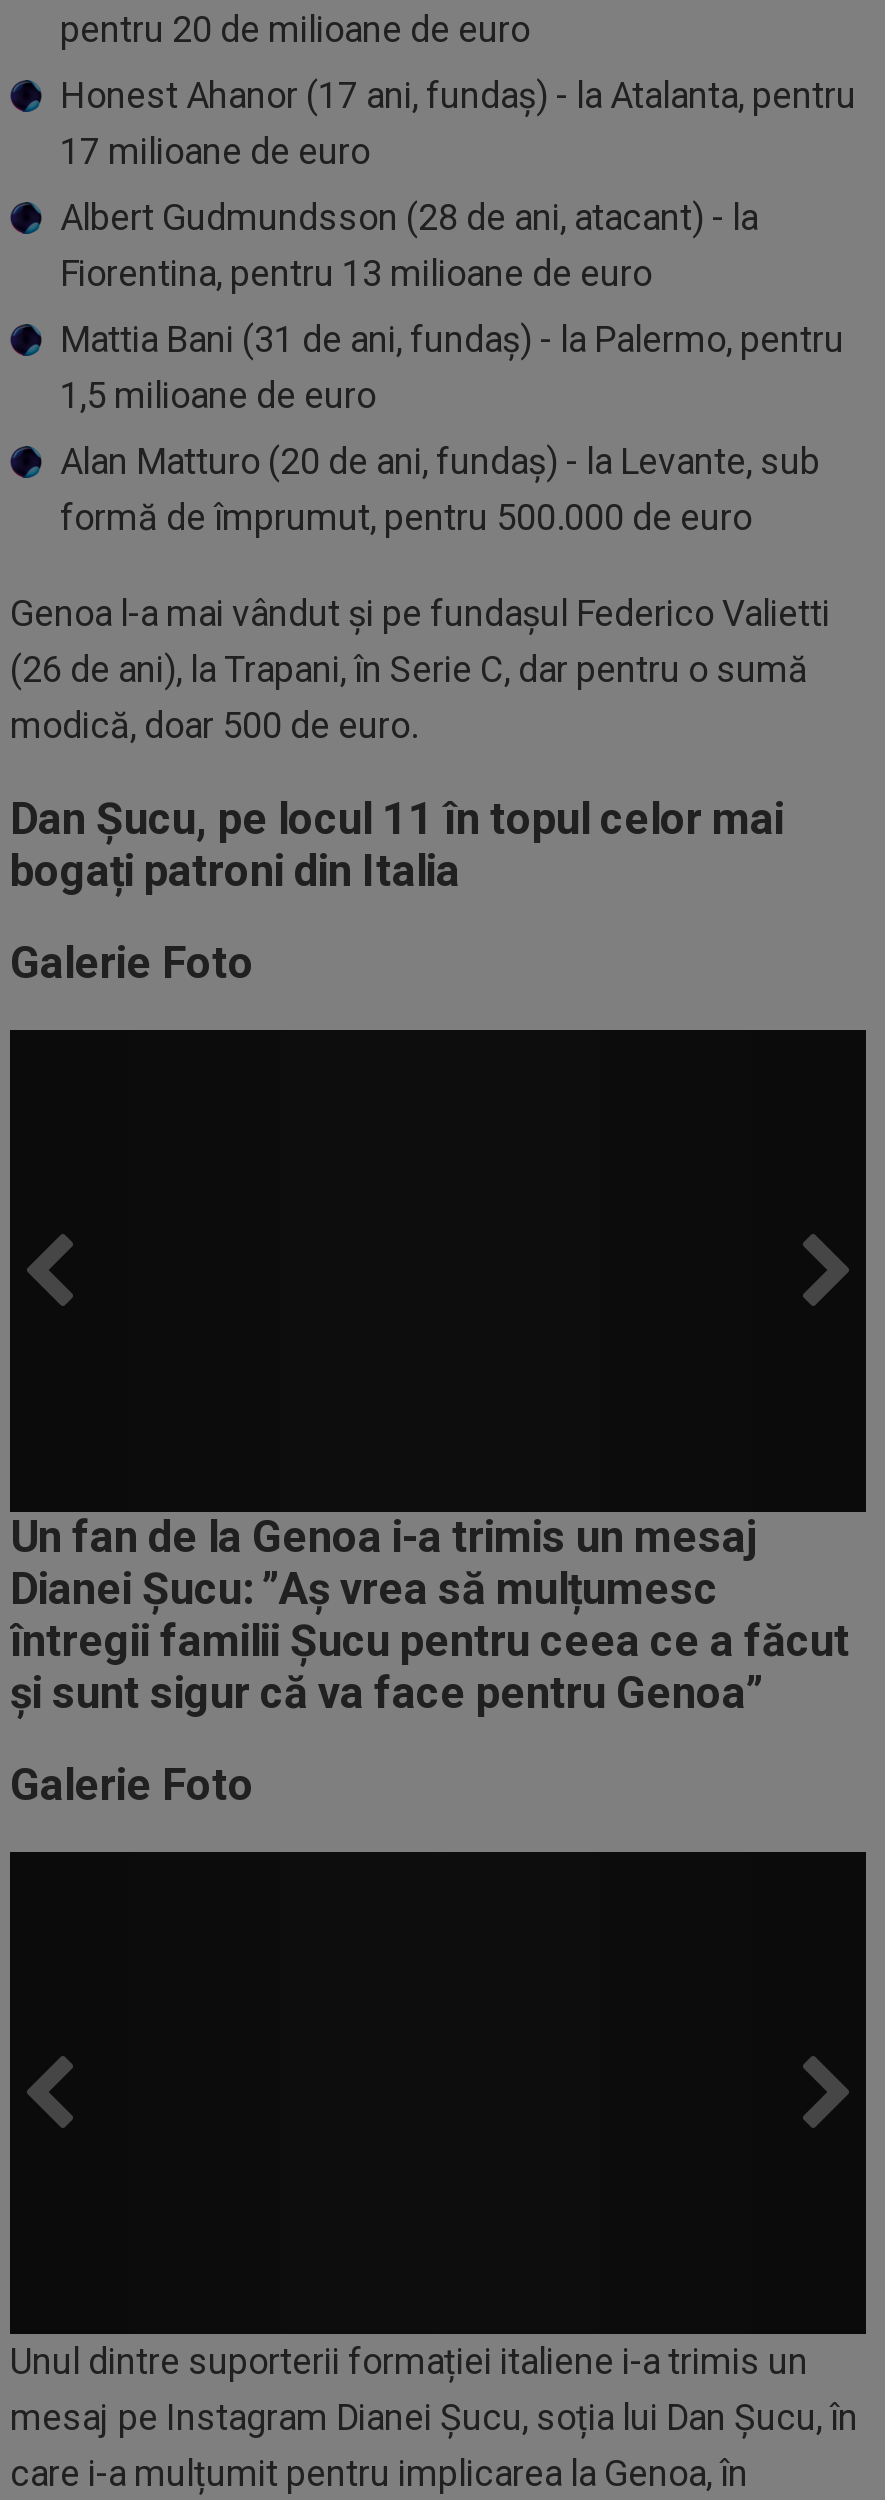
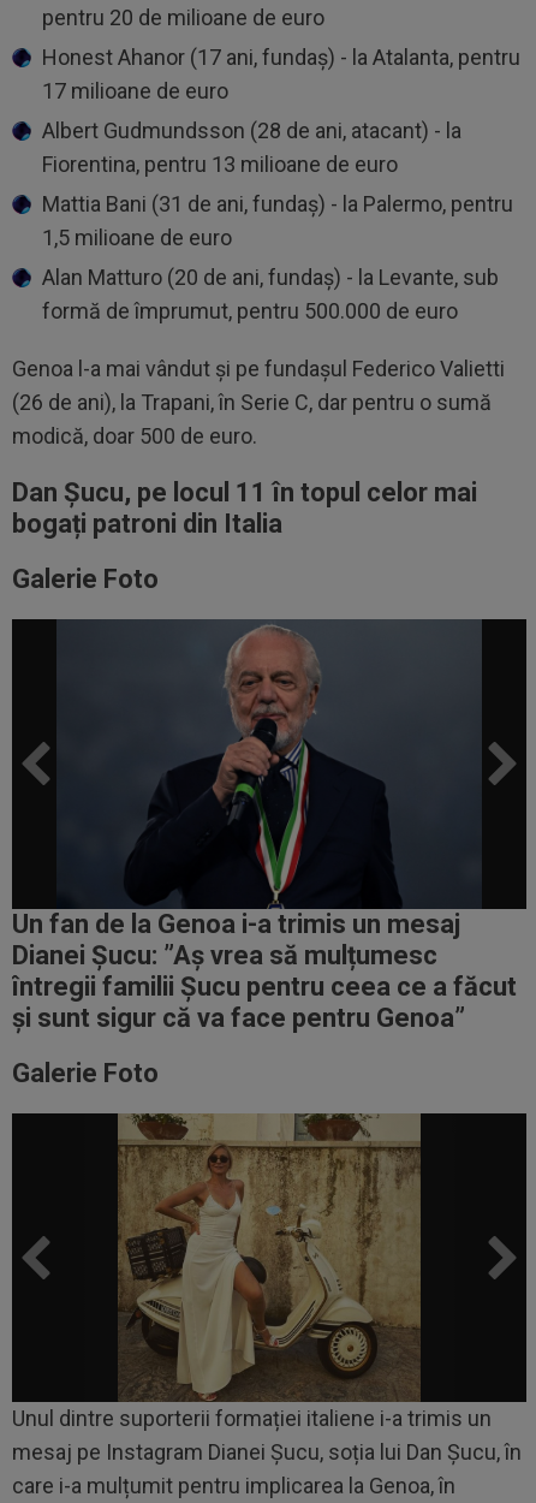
none -> [56,618,483,909] [image]
none -> [117,1112,422,1403] [image]

